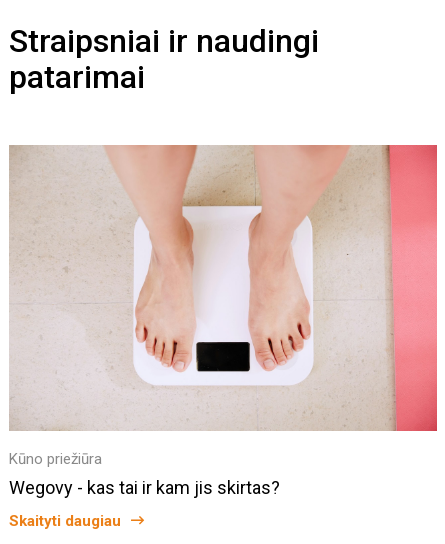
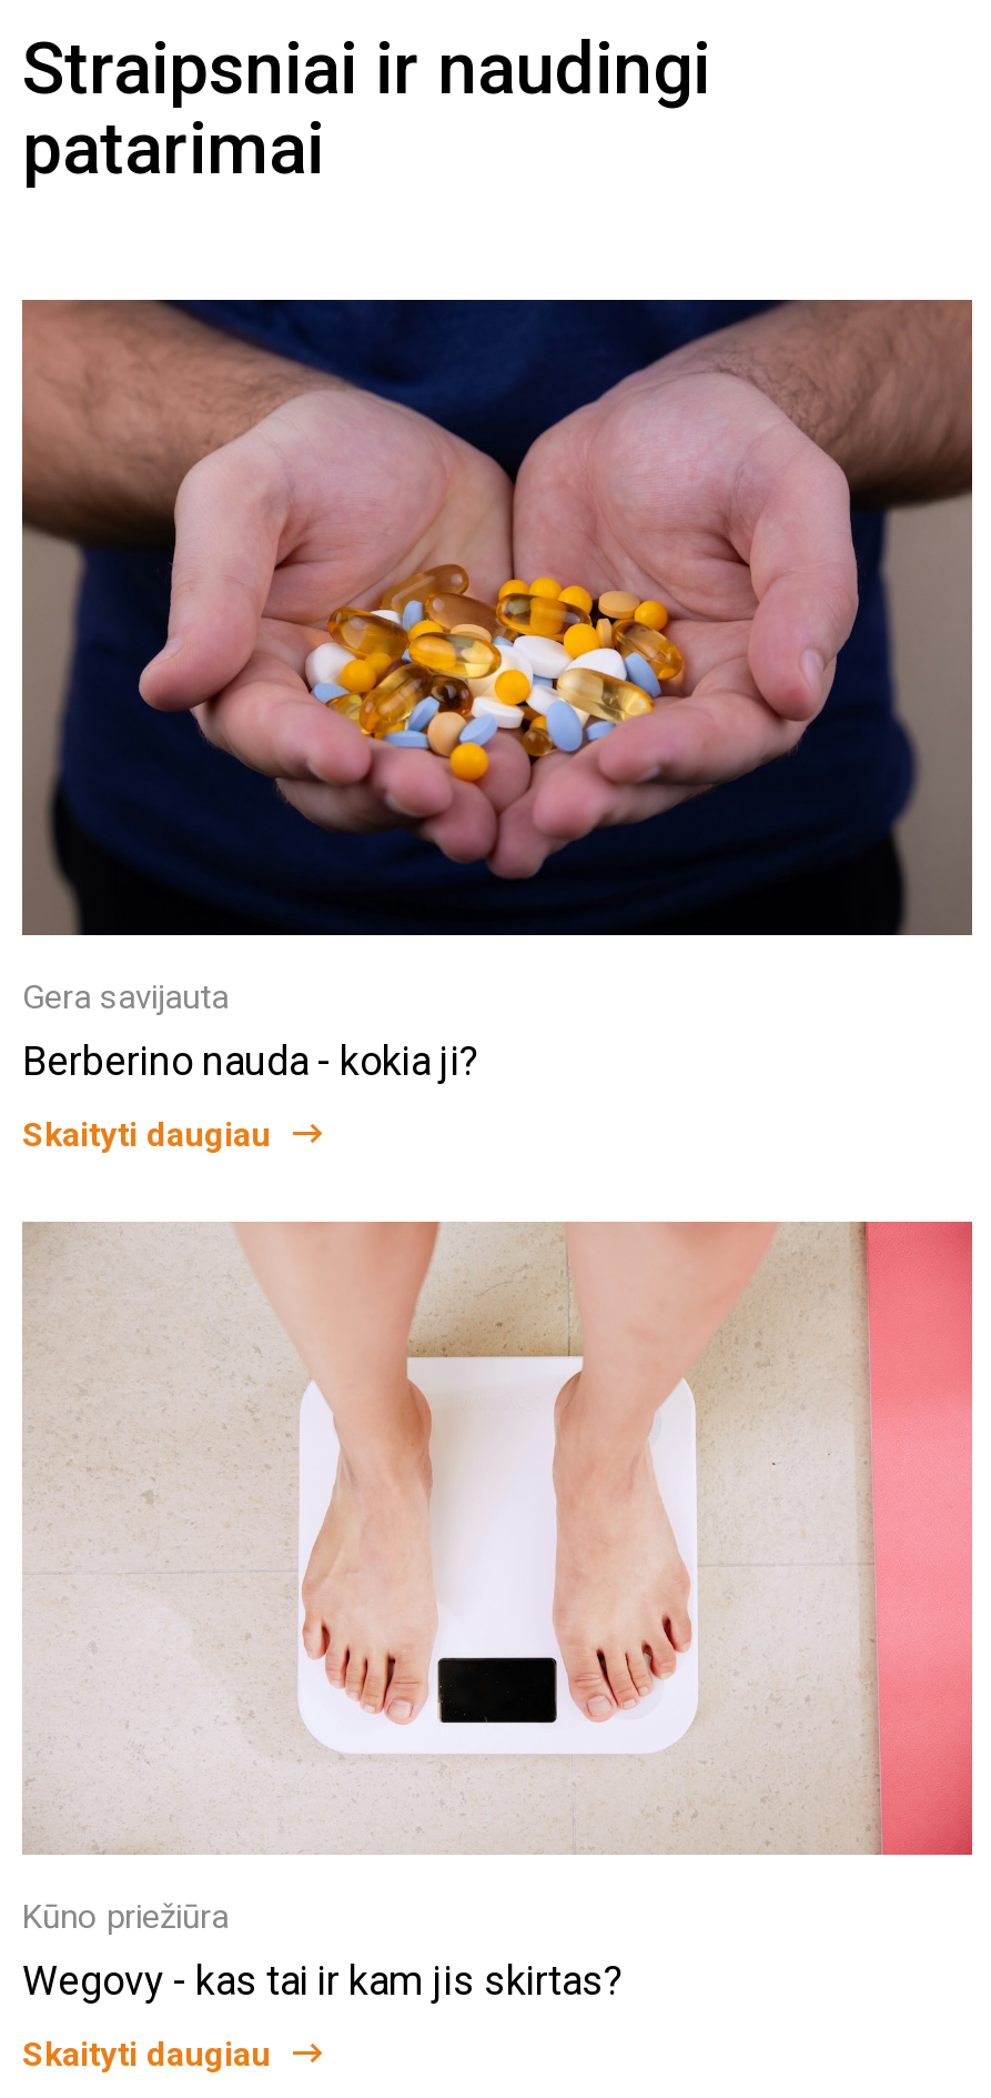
none -> [22,298,974,1154] [image] | Gera savijauta | Berberino nauda - kokia ji? | Skaityti daugiau

